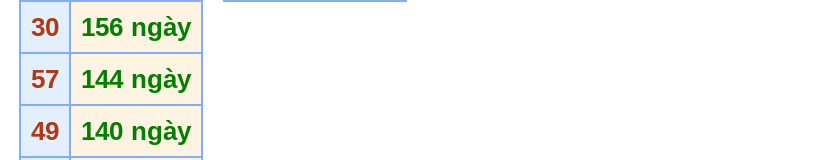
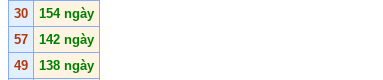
[31,12,191,42] 30 156 ngày -> [14,6,94,21] 30 154 ngày
[31,64,191,94] 57 144 ngày -> [14,32,94,47] 57 142 ngày
[31,116,191,146] 49 140 ngày -> [14,58,94,73] 49 138 ngày

